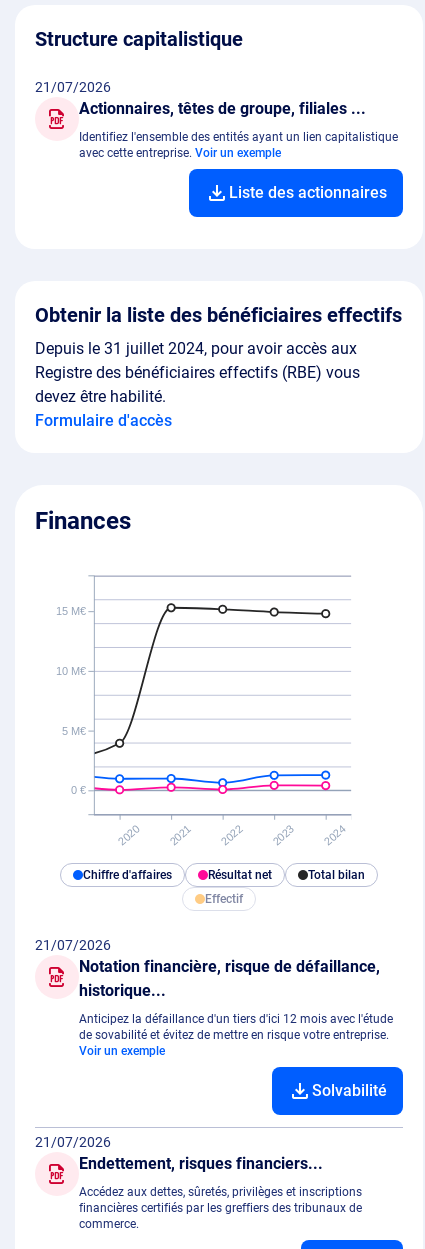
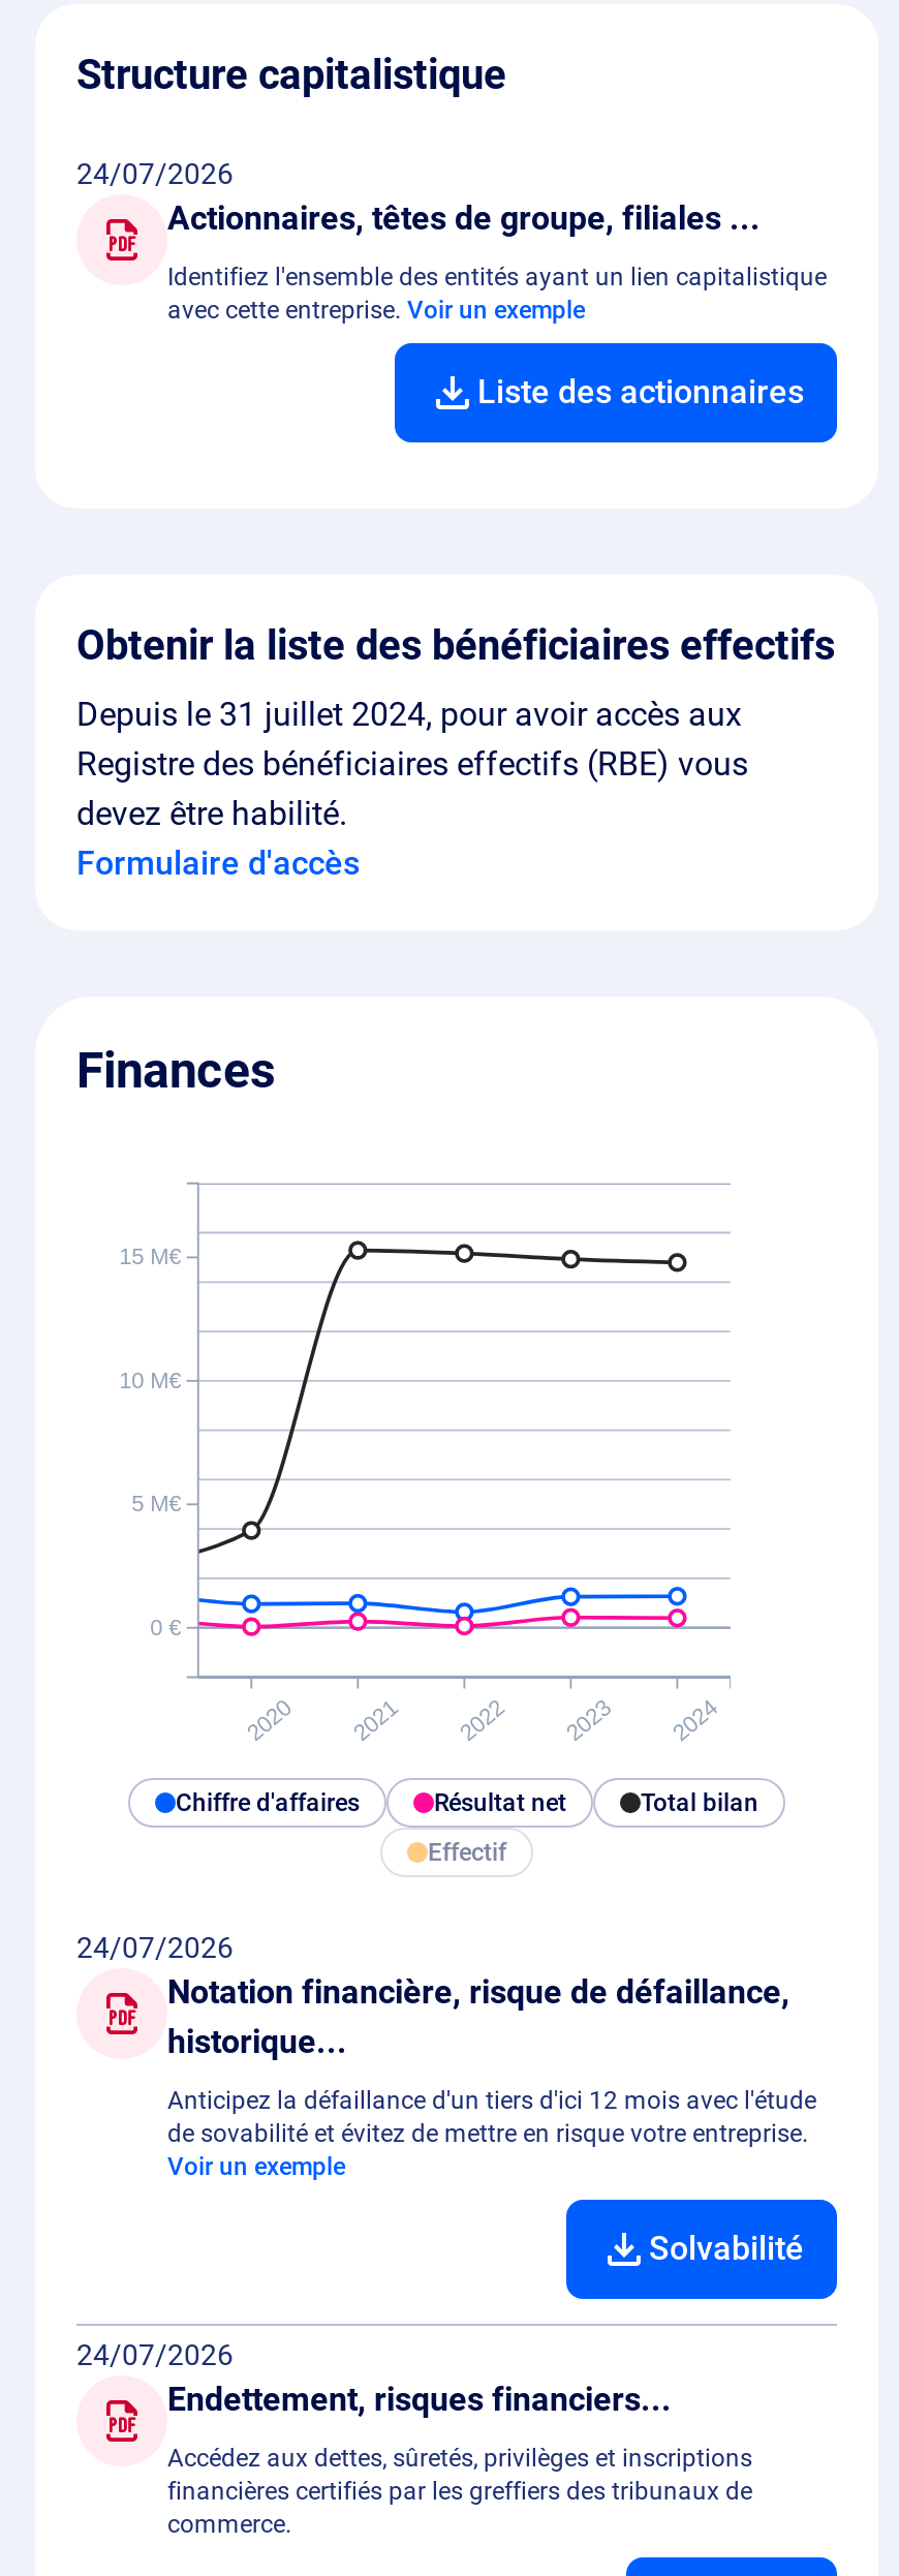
[35,79,111,95] 21/07/2026 -> [76,157,234,190] 24/07/2026
[35,937,111,953] 21/07/2026 -> [76,1932,234,1965] 24/07/2026
[35,1134,111,1150] 21/07/2026 -> [76,2339,234,2372] 24/07/2026

